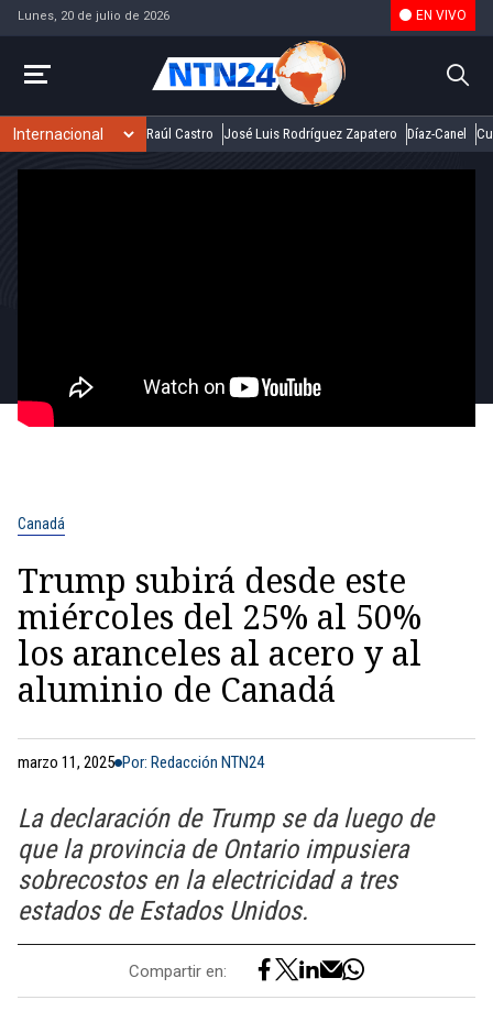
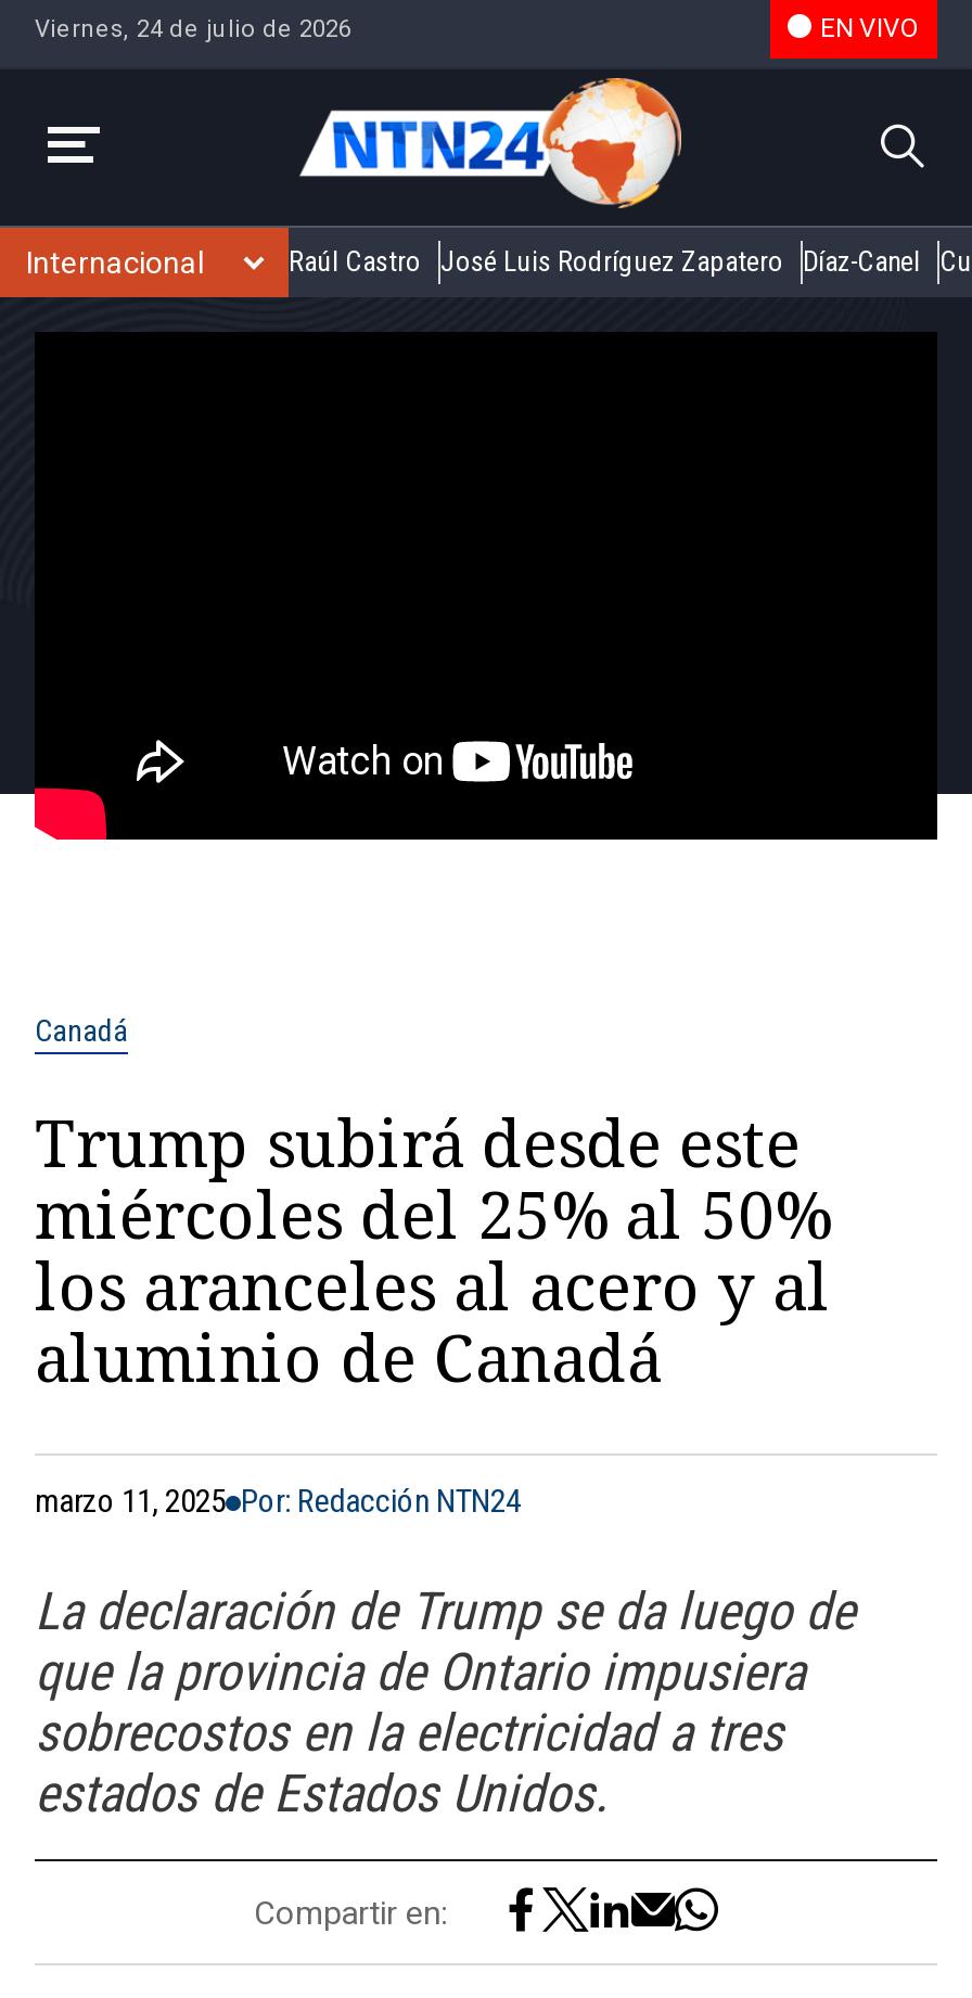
[18,8,169,23] Lunes, 20 de julio de 2026 -> [35,14,351,42] Viernes, 24 de julio de 2026

